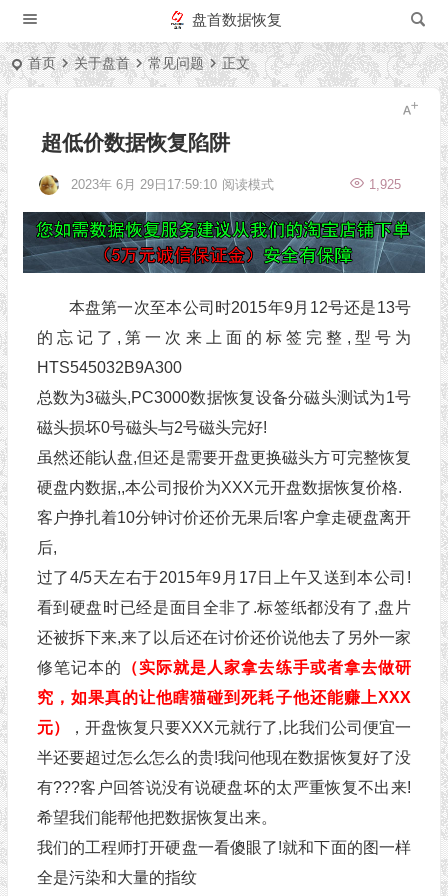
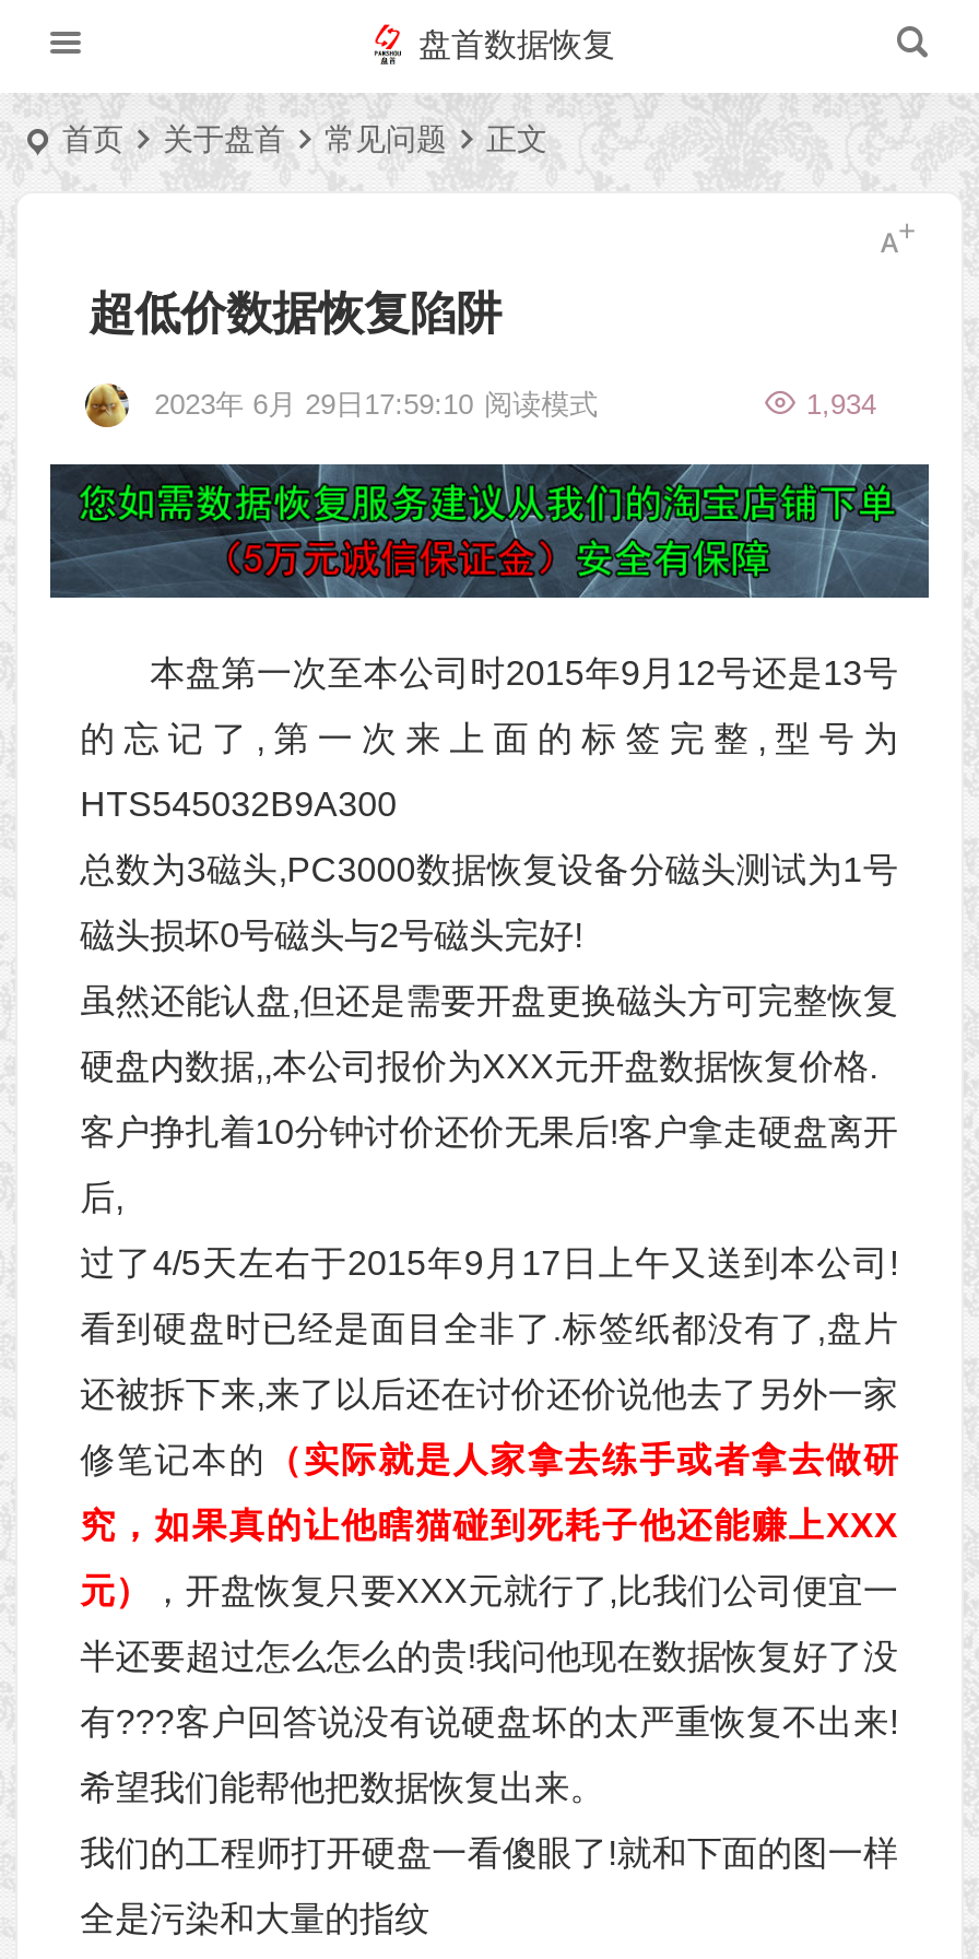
[369,177,401,192] 1,925 -> [806,388,876,421] 1,934

